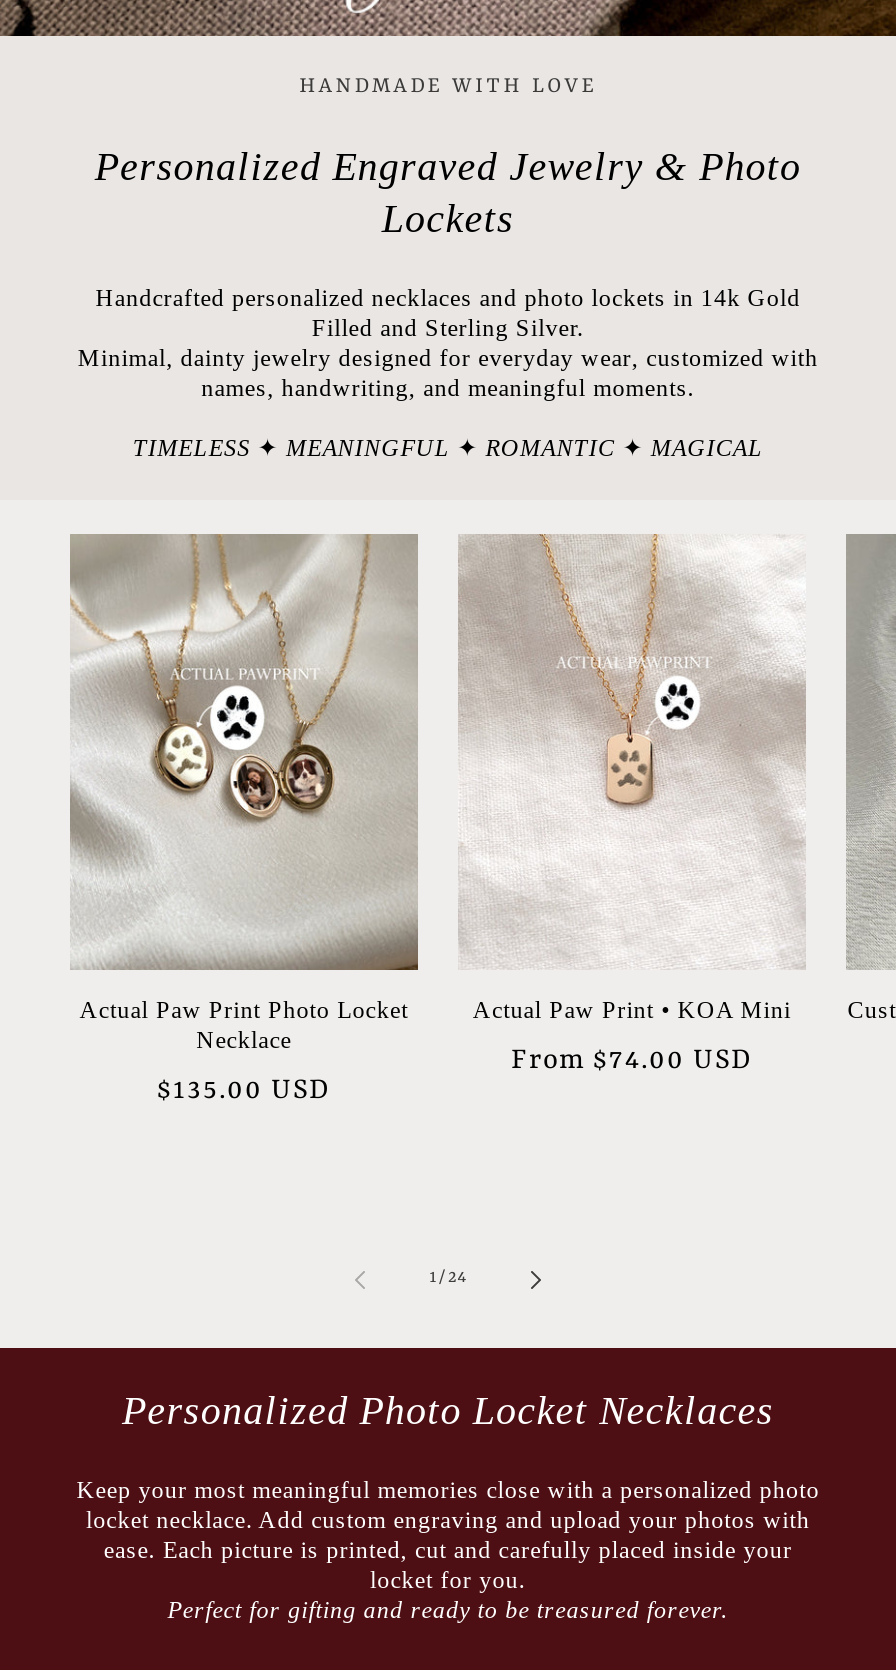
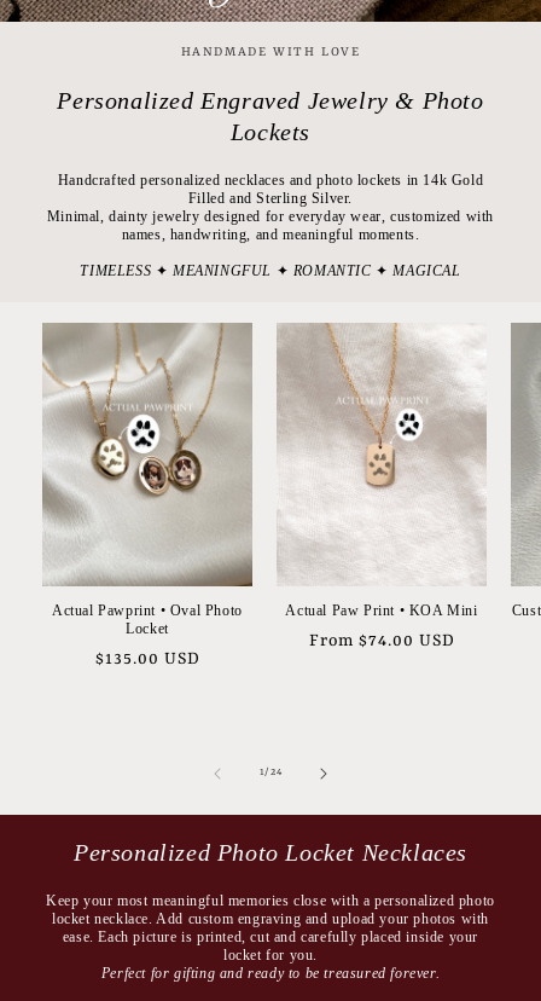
[80,996,408,1054] Actual Paw Print Photo Locket | Necklace -> [52,602,243,637] Actual Pawprint • Oval Photo | Locket

